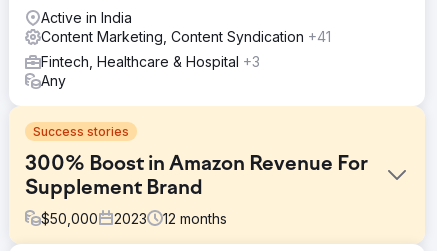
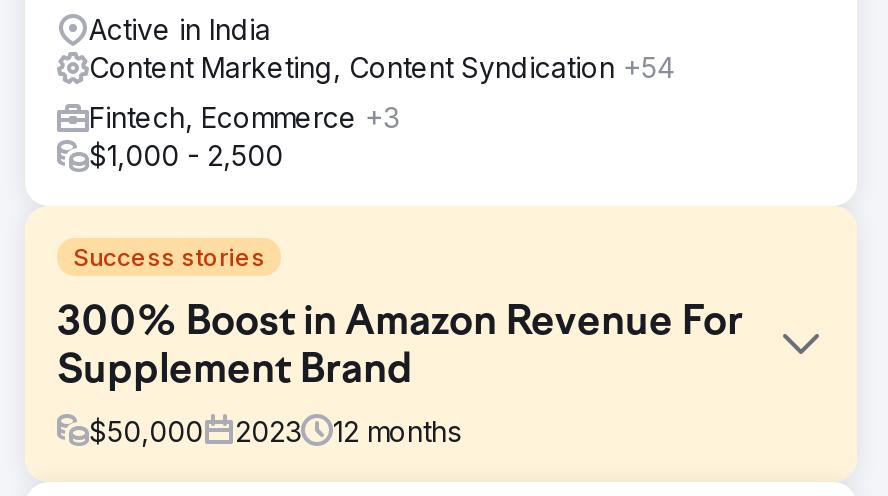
[41,28,331,45] Content Marketing, Content Syndication +41 -> [89,49,675,83] Content Marketing, Content Syndication +54
[41,53,260,89] Fintech, Healthcare & Hospital +3 | Any -> [89,99,399,171] Fintech, Ecommerce +3 | $1,000 - 2,500

